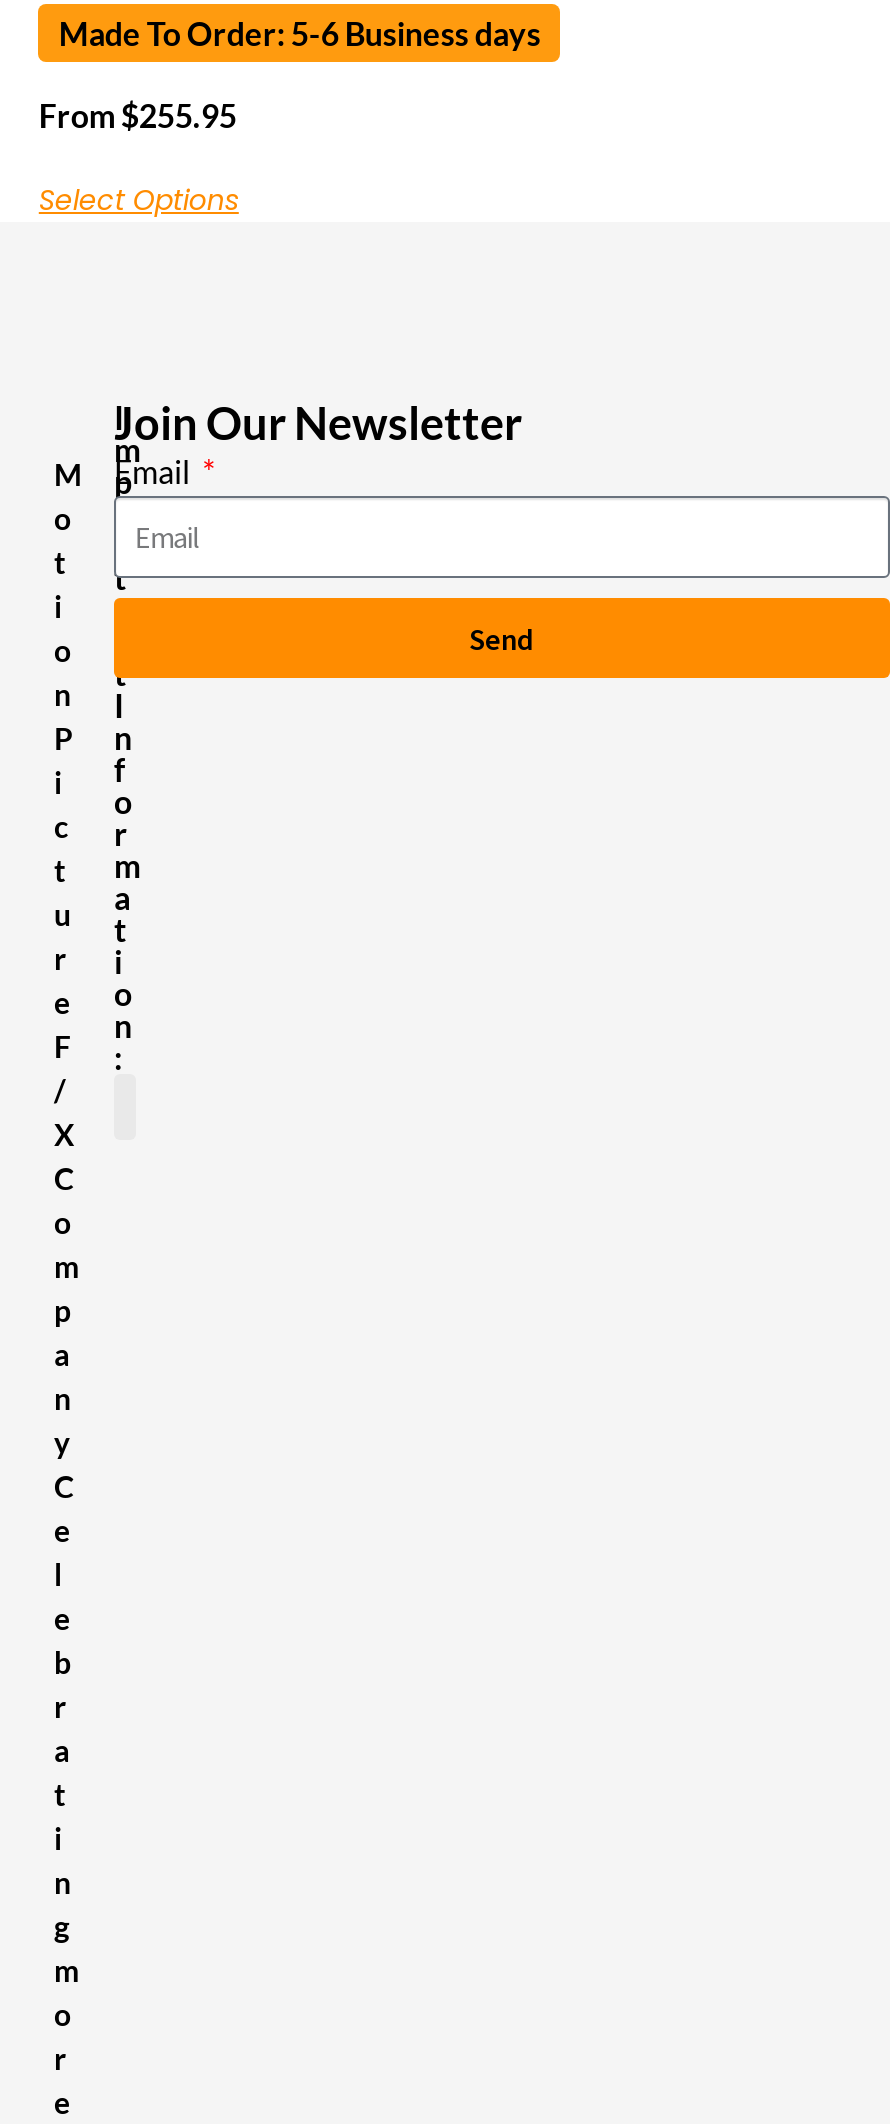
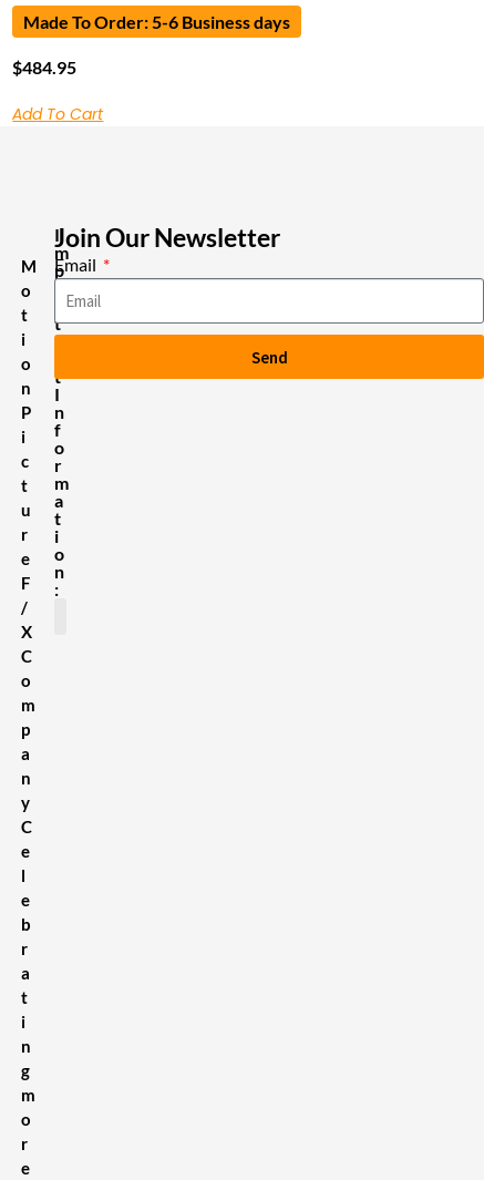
[39,95,237,133] From $255.95 -> [13,56,77,77] $484.95
[39,179,239,219] Select Options -> [13,103,103,125] Add To Cart

